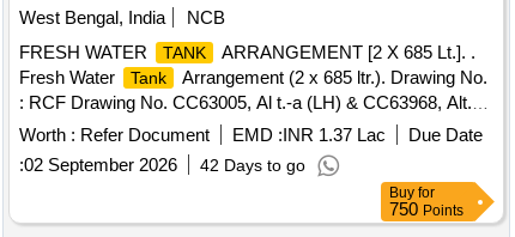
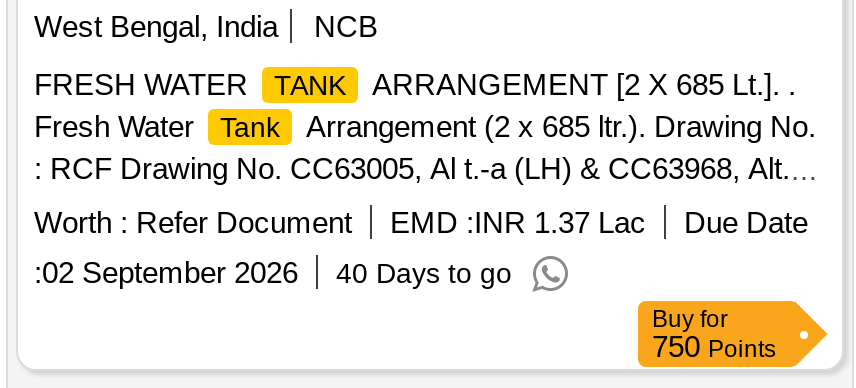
[19,155,305,175] :02 September 2026 42 Days to go -> [34,255,512,289] :02 September 2026 40 Days to go

